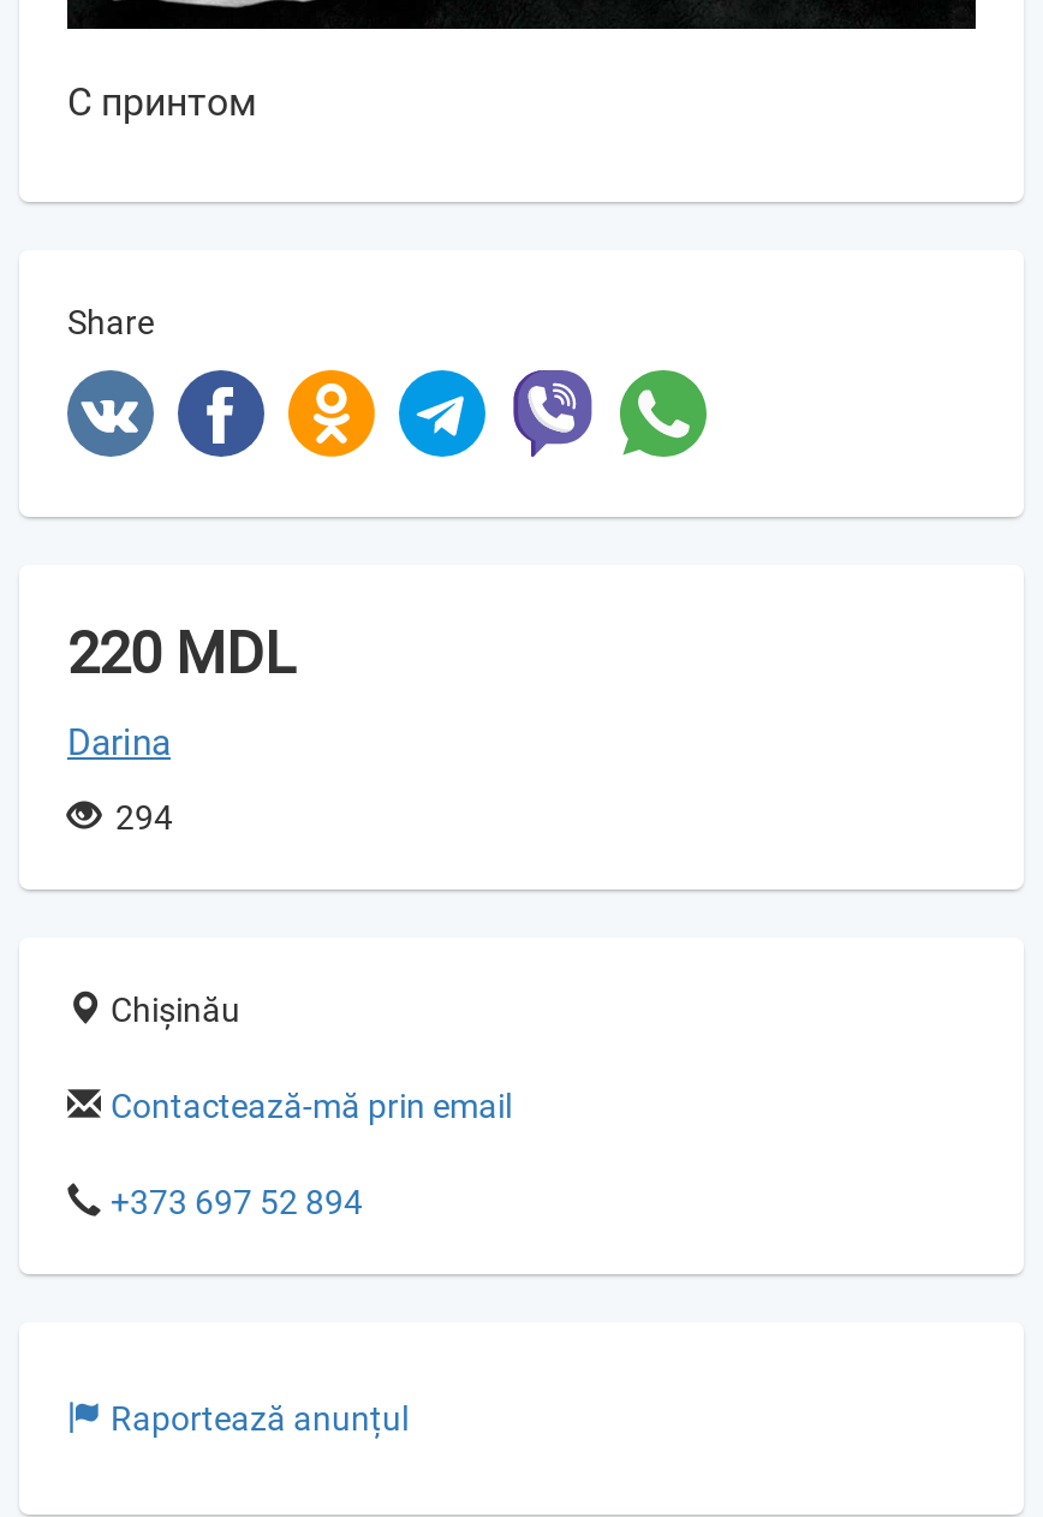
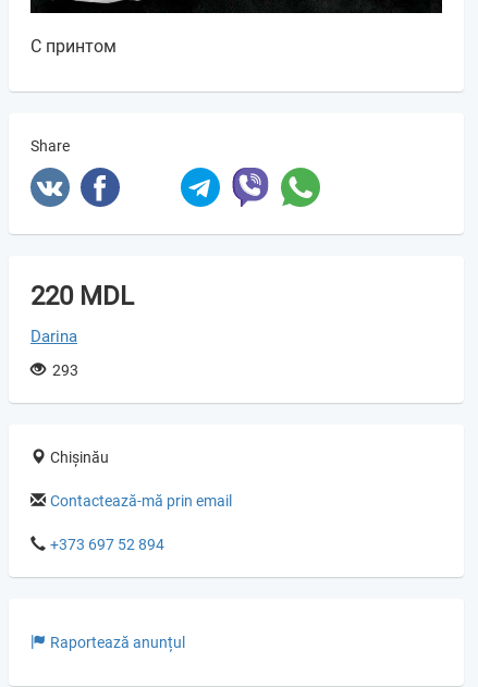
[286,368,377,459] [image] -> none
[115,798,173,836] 294 -> [52,361,78,379] 293

